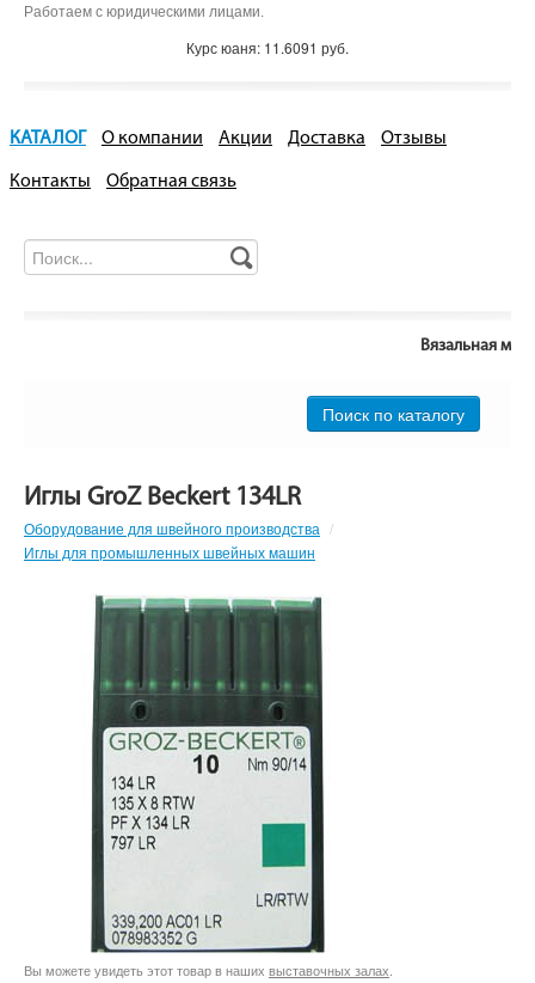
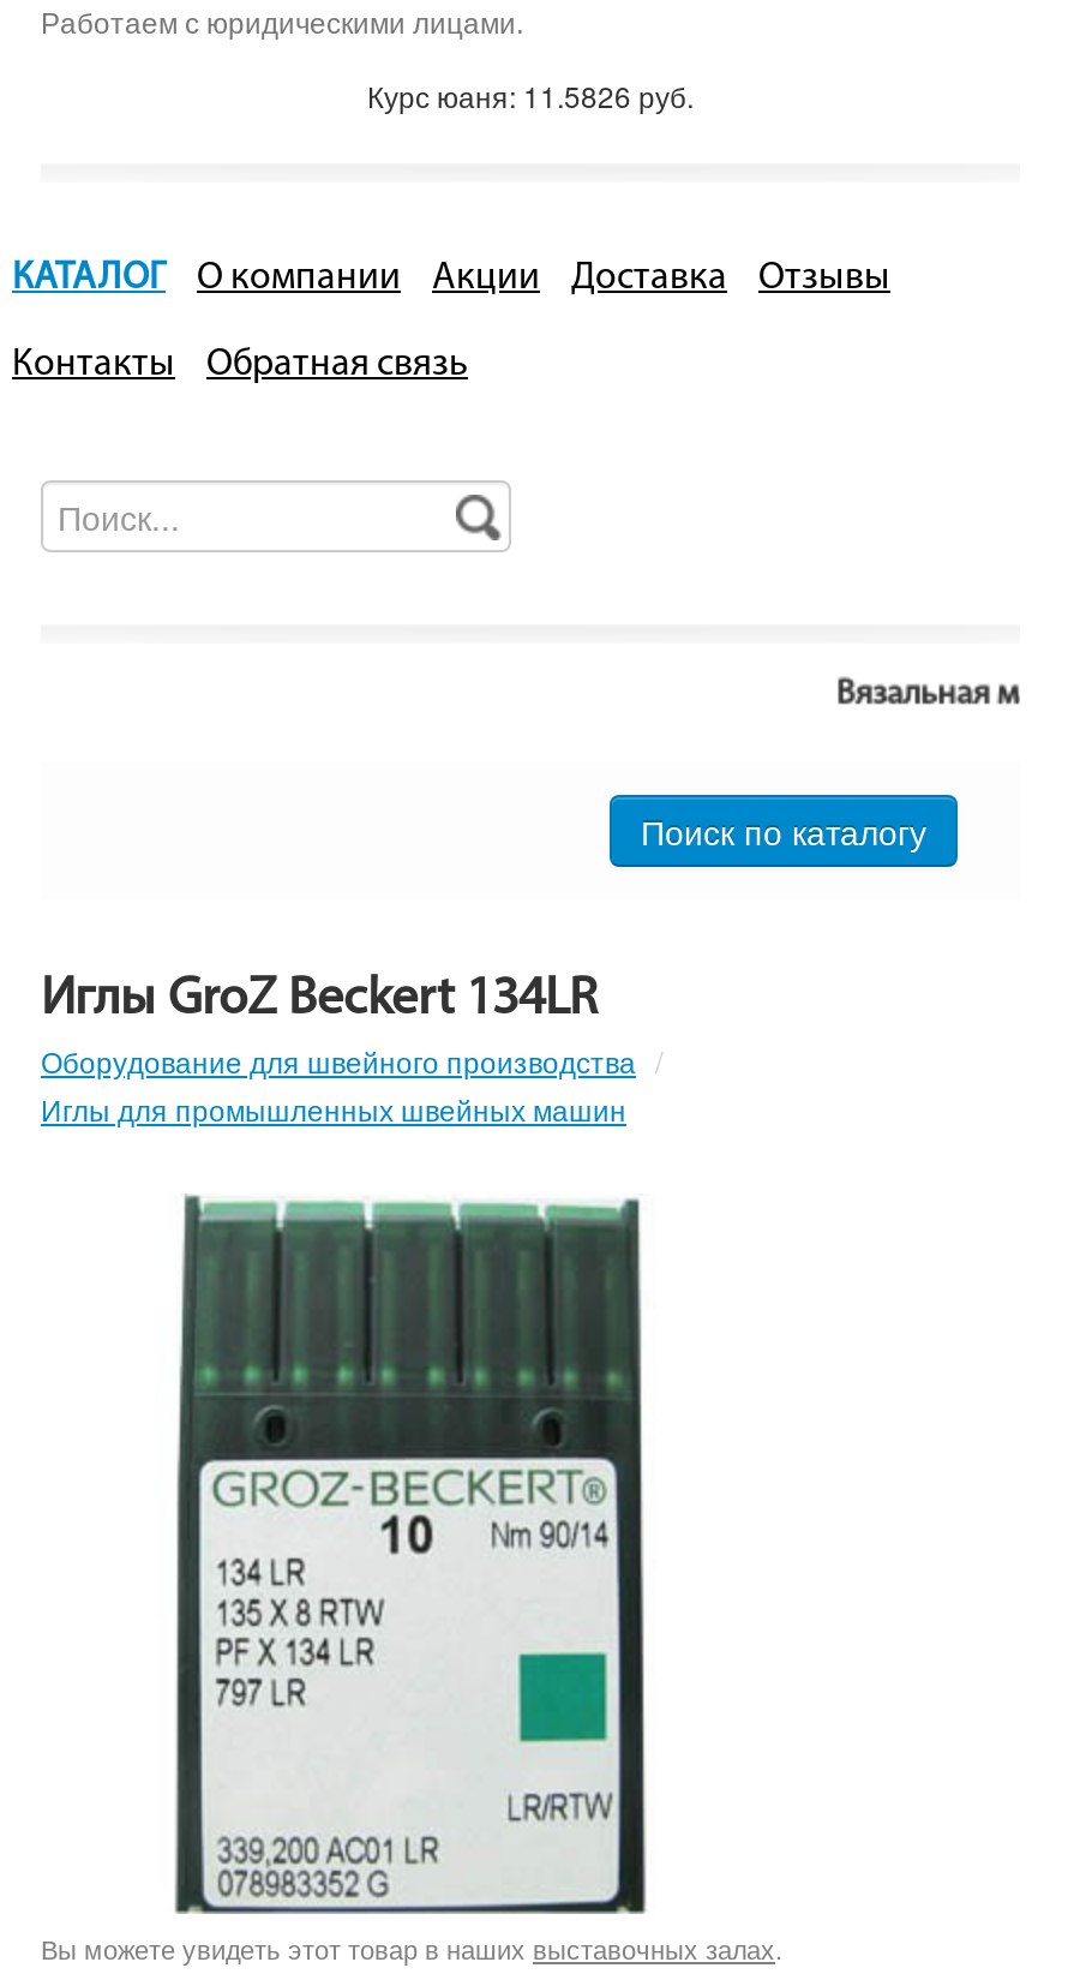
[186,37,349,57] Курс юаня: 11.6091 руб. -> [367,74,694,115] Курс юаня: 11.5826 руб.

